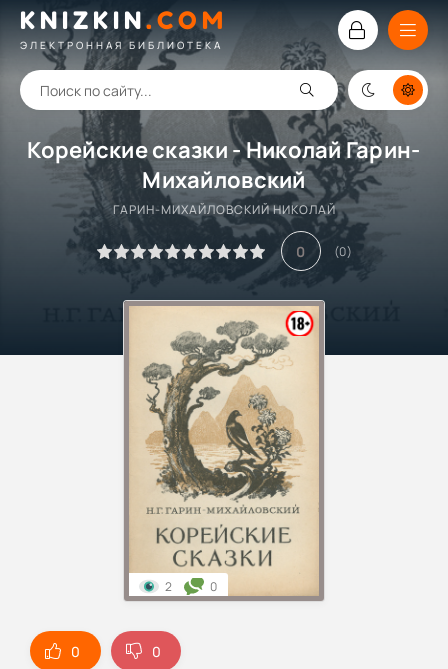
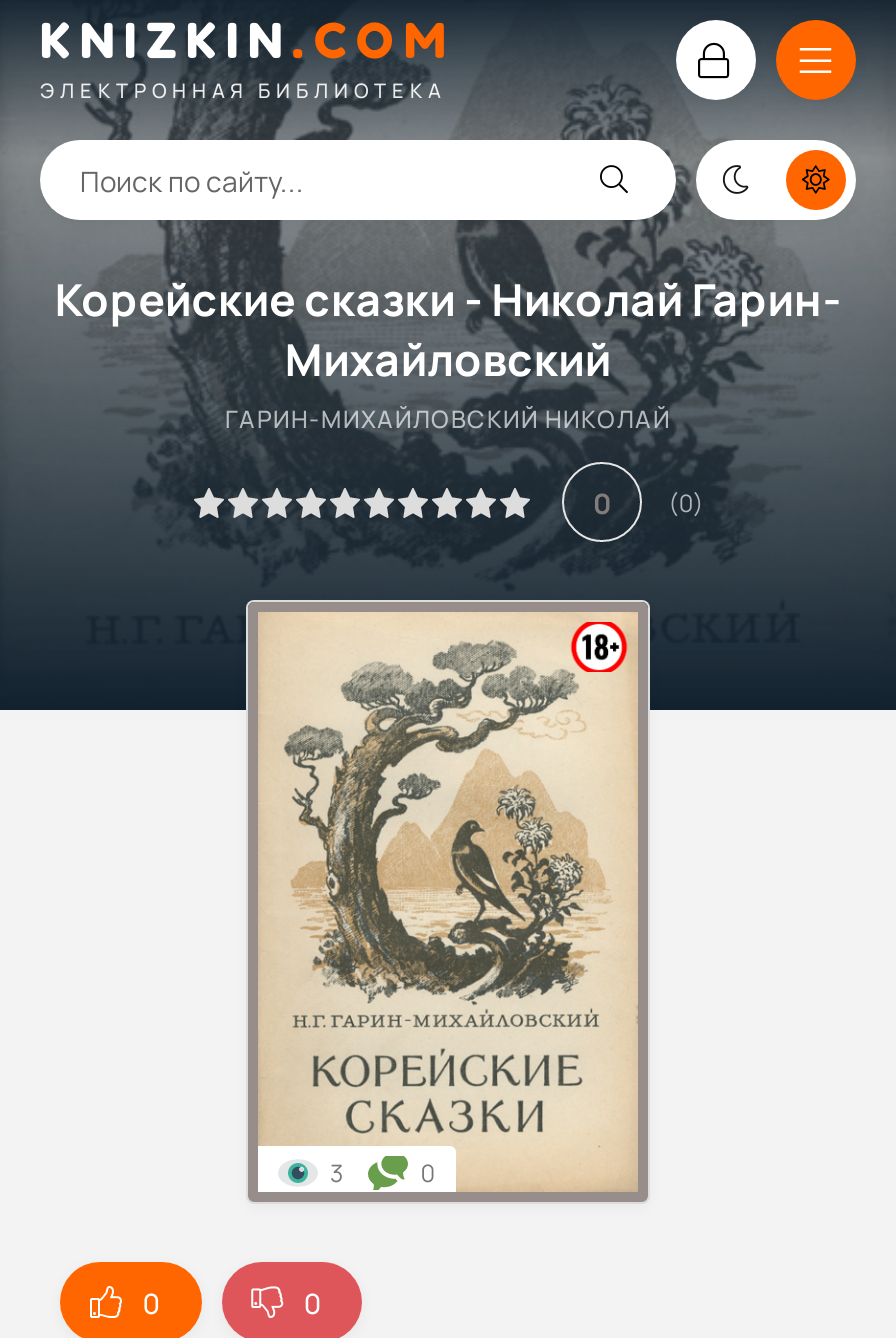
[165,578,172,595] 2 -> [330,1156,345,1190] 3

